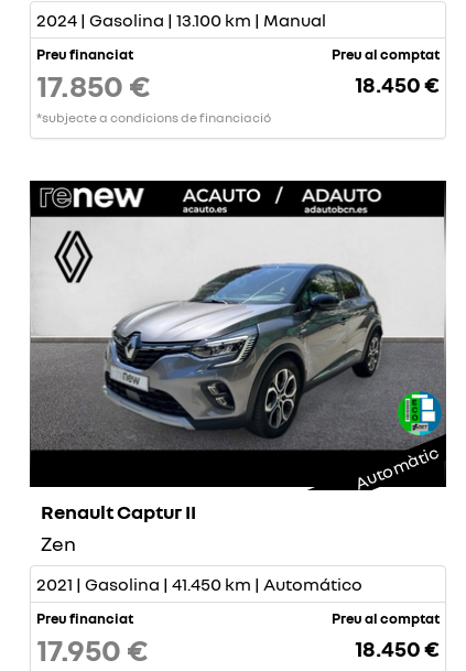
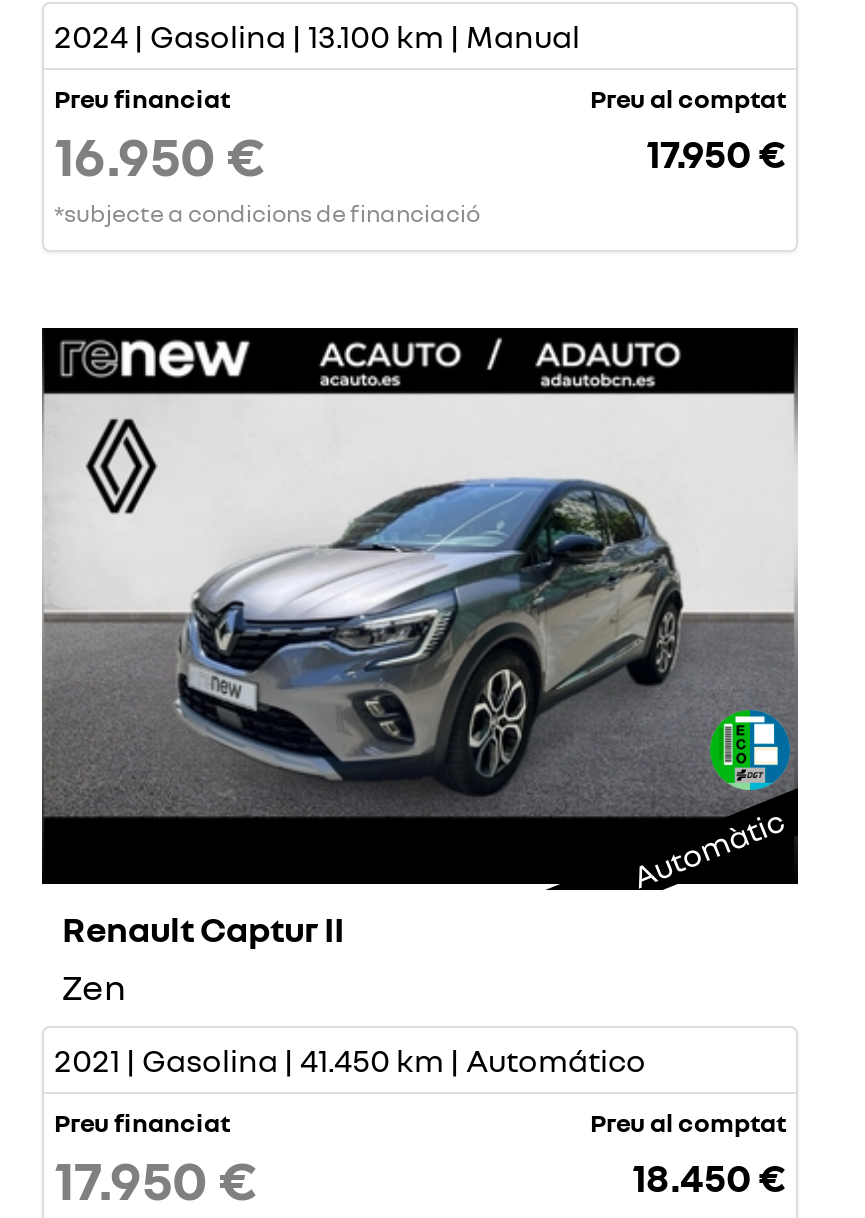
[36,67,150,104] 17.850 € -> [54,122,264,188] 16.950 €
[355,71,440,97] 18.450 € -> [646,128,786,176] 17.950 €

